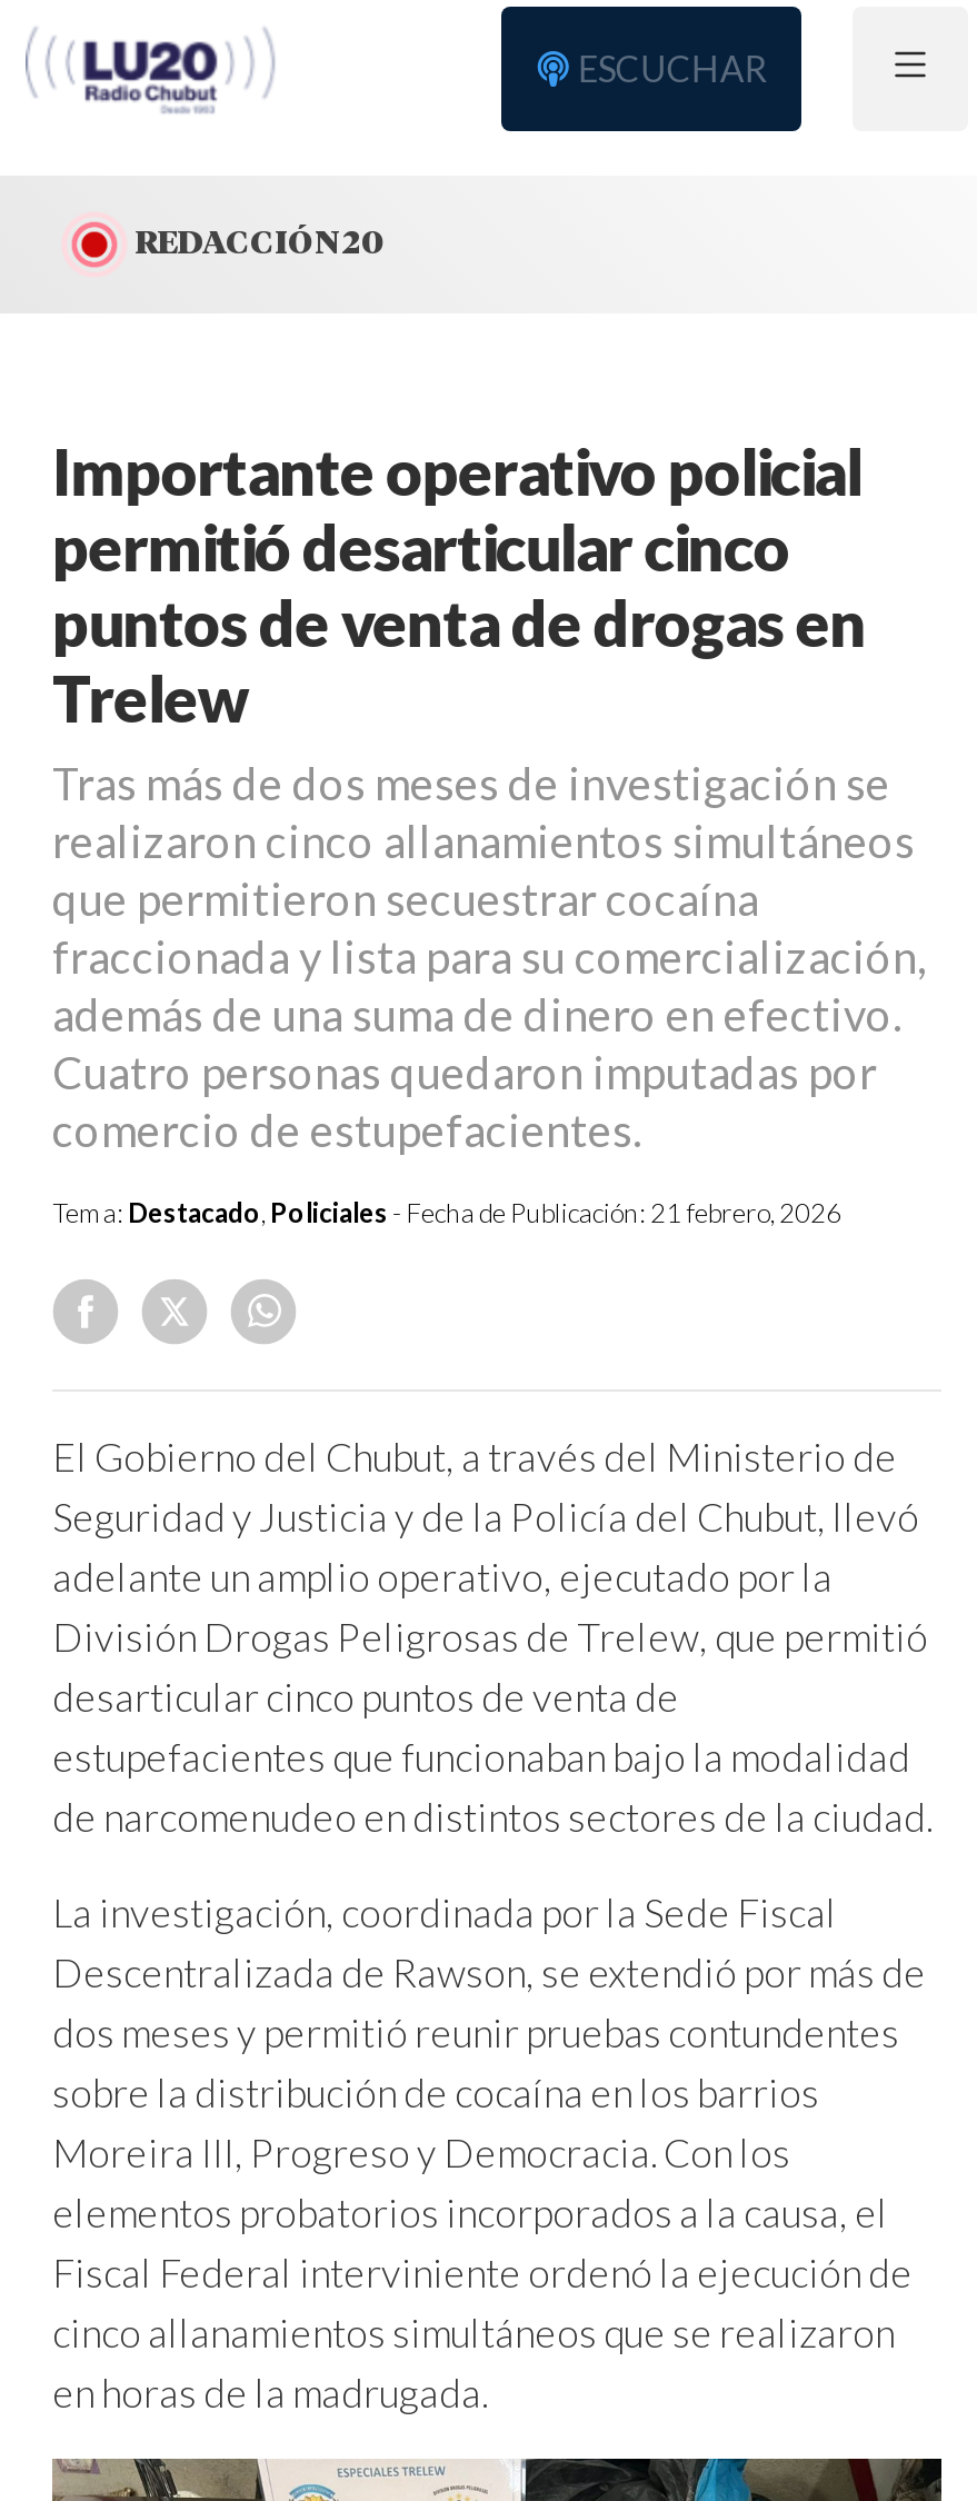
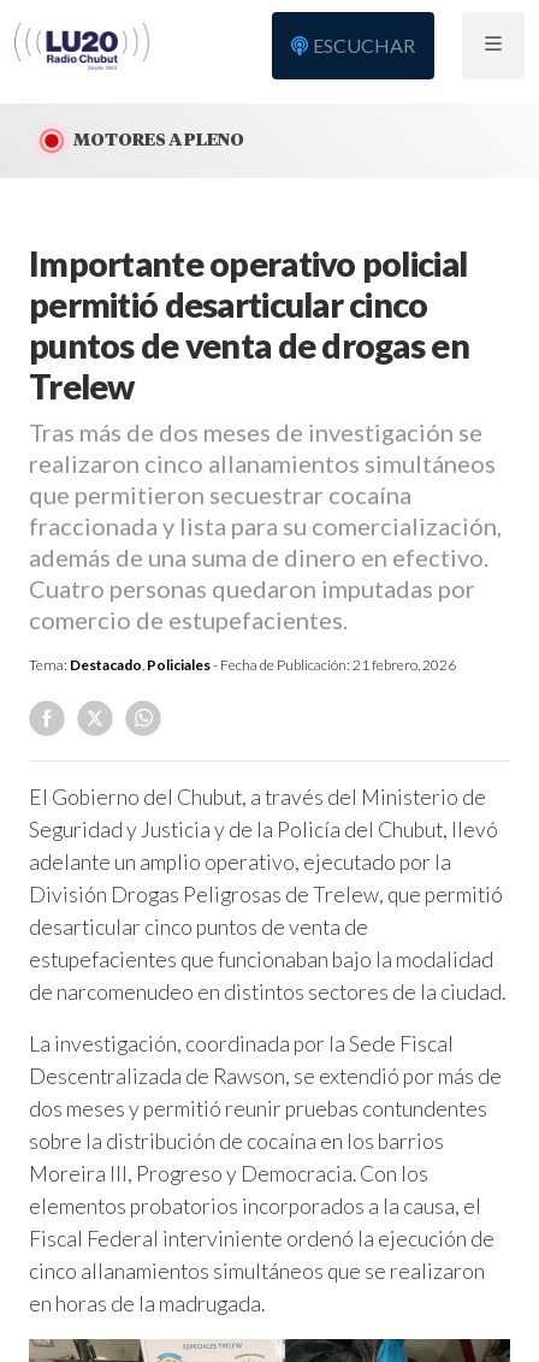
[134,224,386,259] REDACCIÓN 20 -> [73,129,244,149] MOTORES A PLENO

